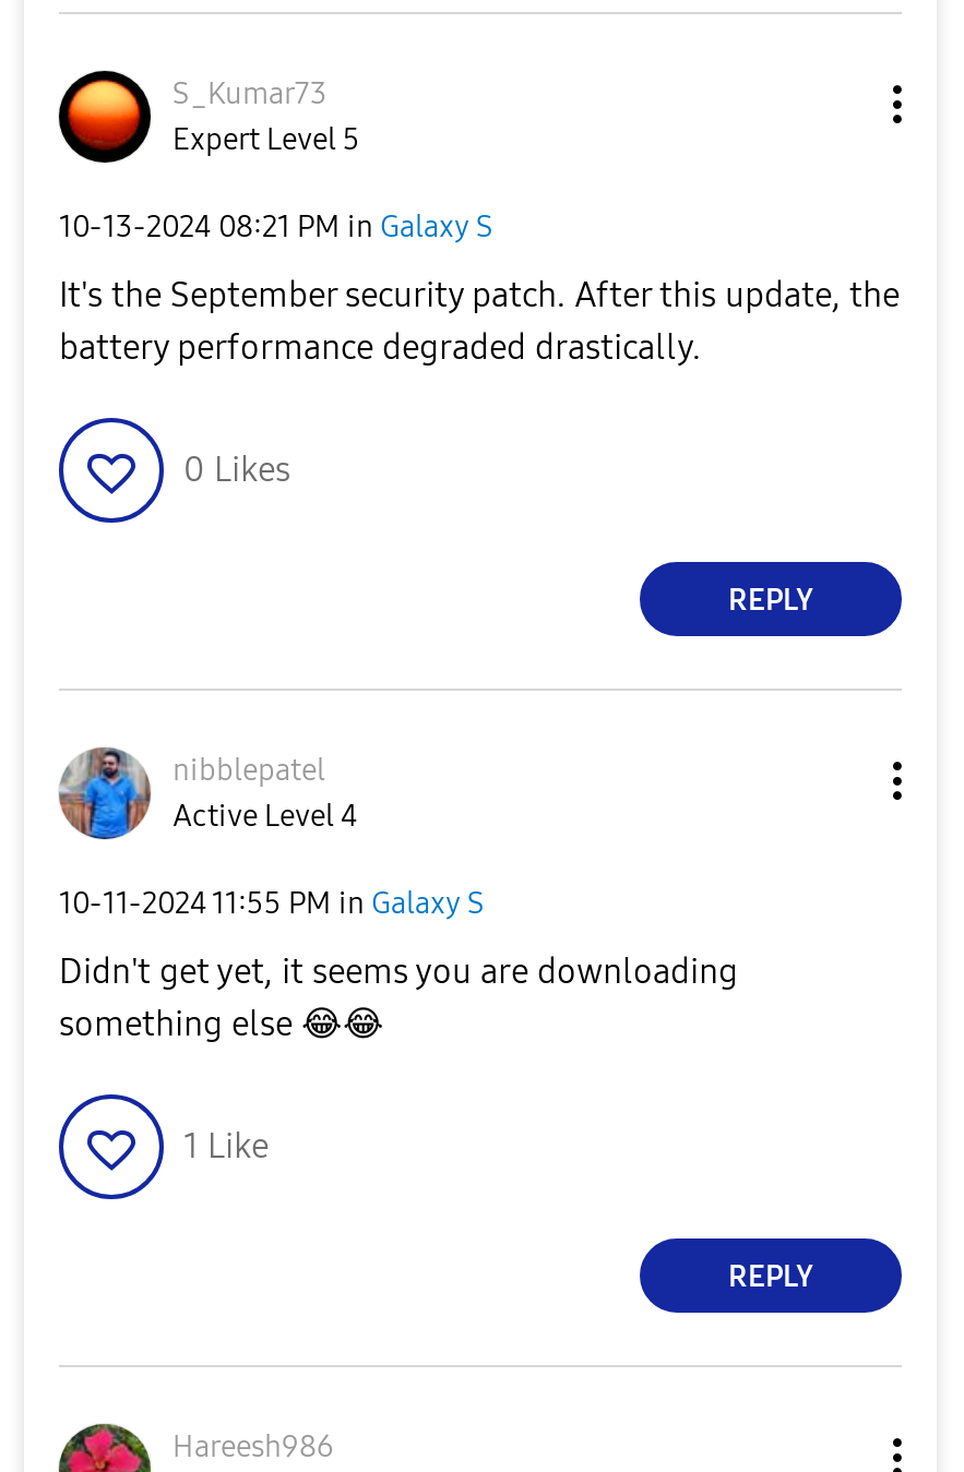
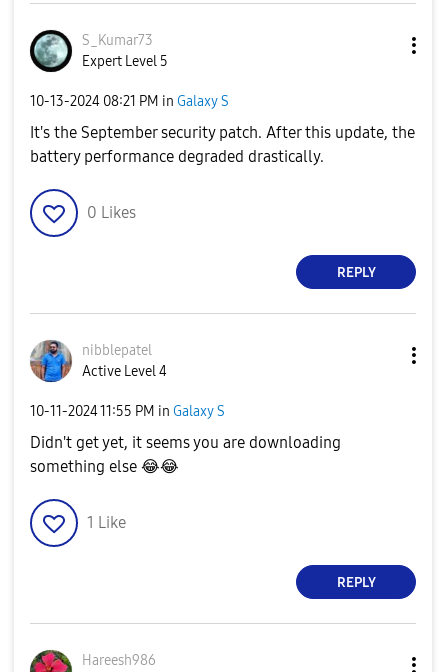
[68,77,142,152] [image] -> [33,33,69,68] [image]

